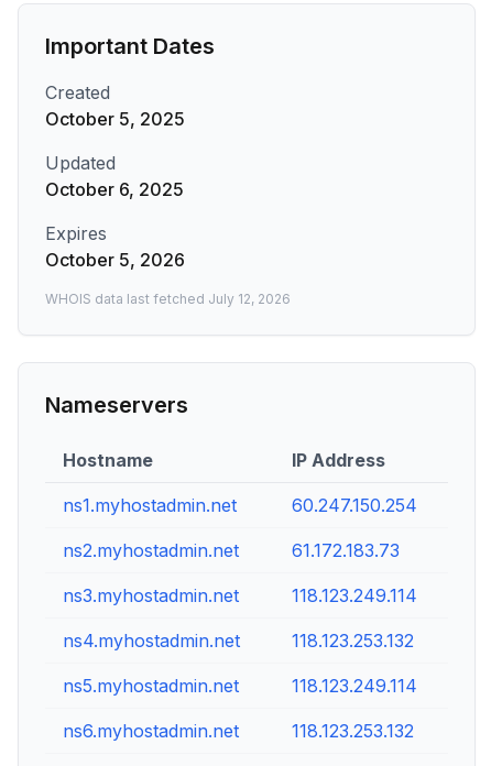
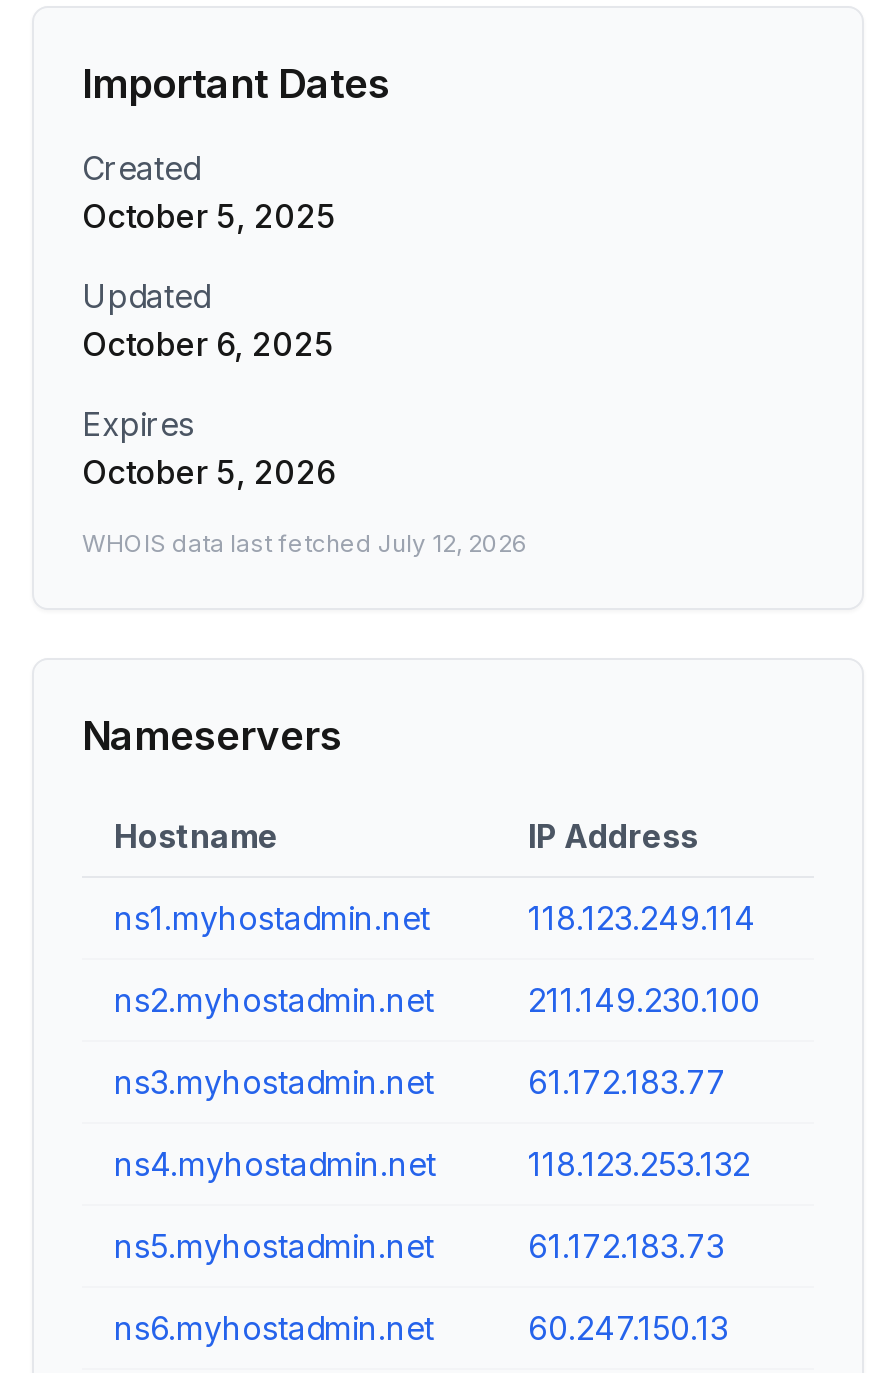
[292,494,417,516] 60.247.150.254 -> [528,898,756,938] 118.123.249.114
[292,539,400,561] 61.172.183.73 -> [528,980,760,1020] 211.149.230.100
[292,584,417,606] 118.123.249.114 -> [528,1062,726,1102] 61.172.183.77
[292,675,417,697] 118.123.249.114 -> [528,1226,724,1266] 61.172.183.73
[292,720,414,742] 118.123.253.132 -> [528,1308,728,1348] 60.247.150.13

